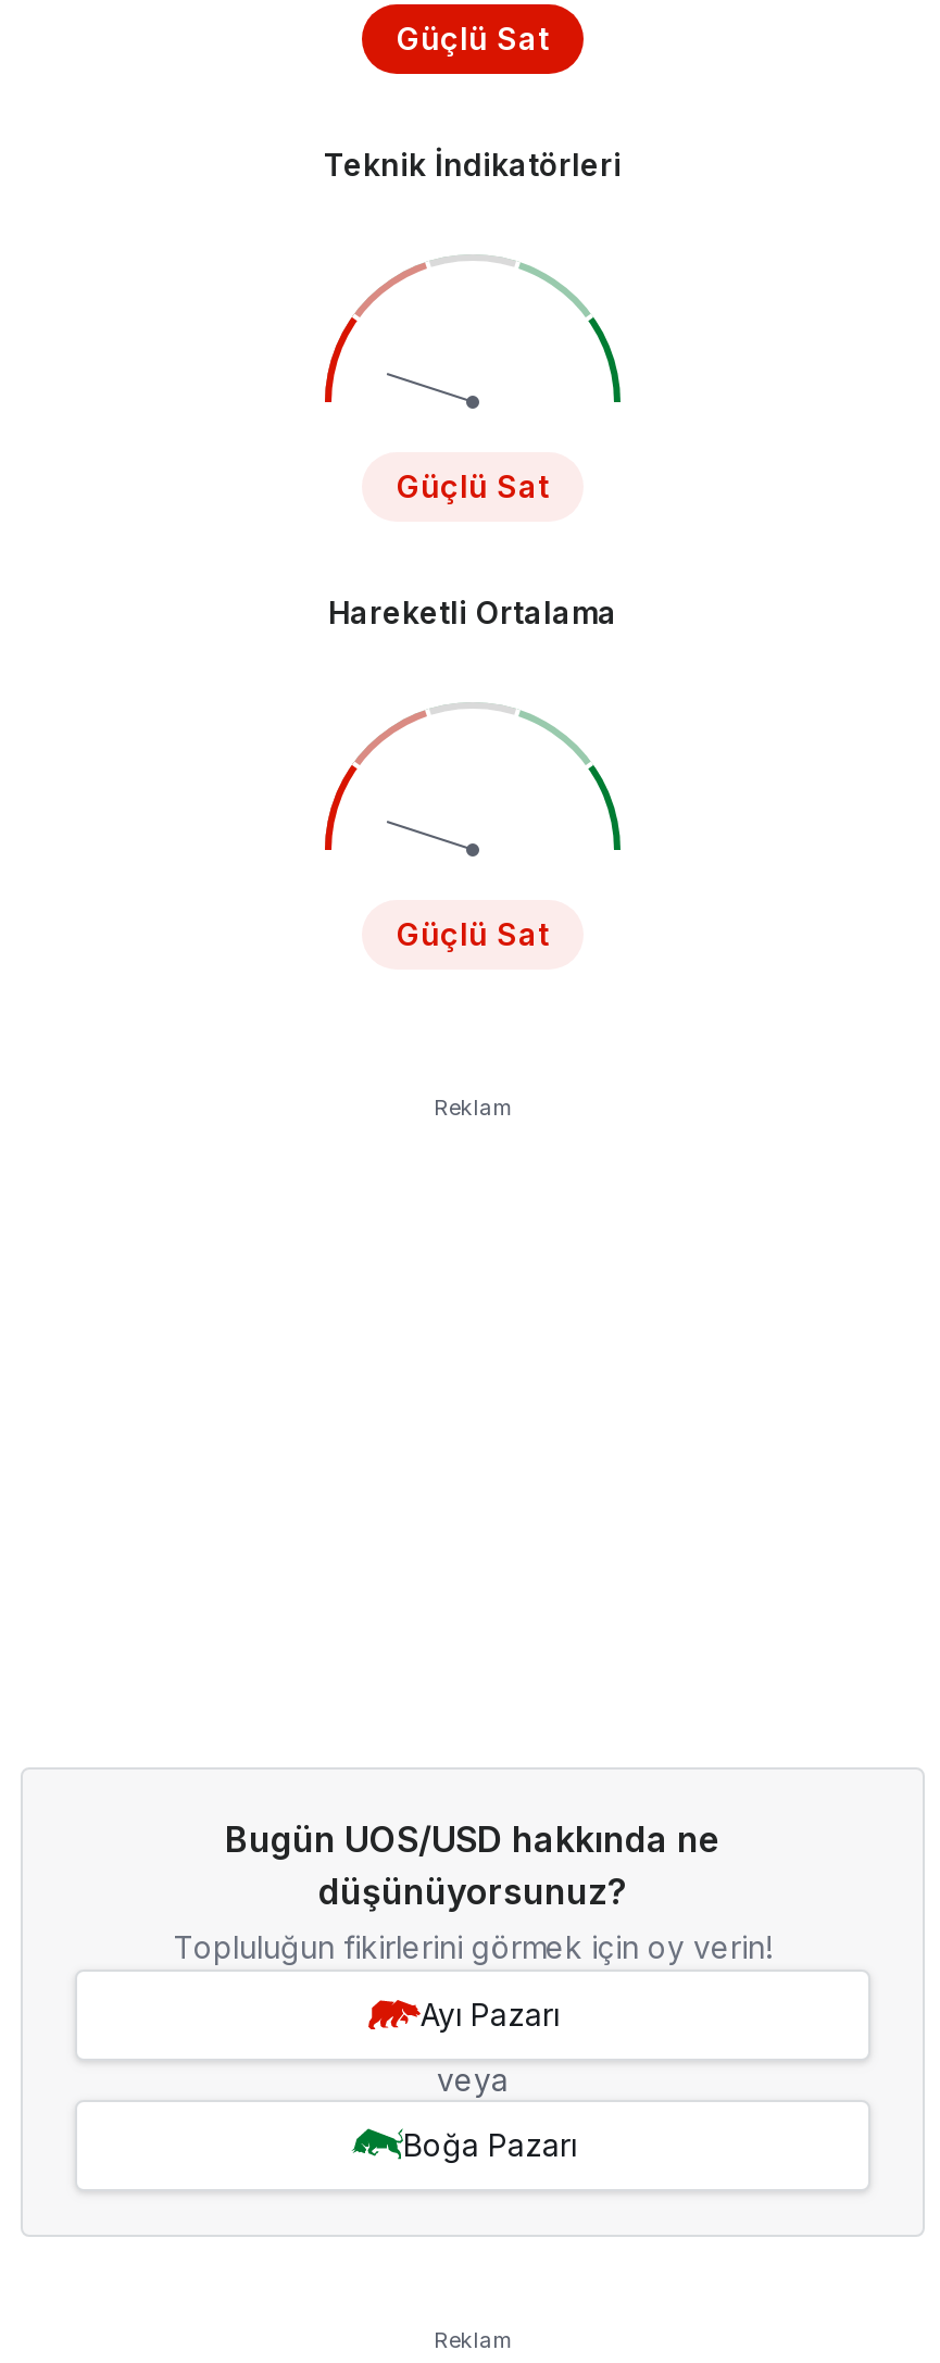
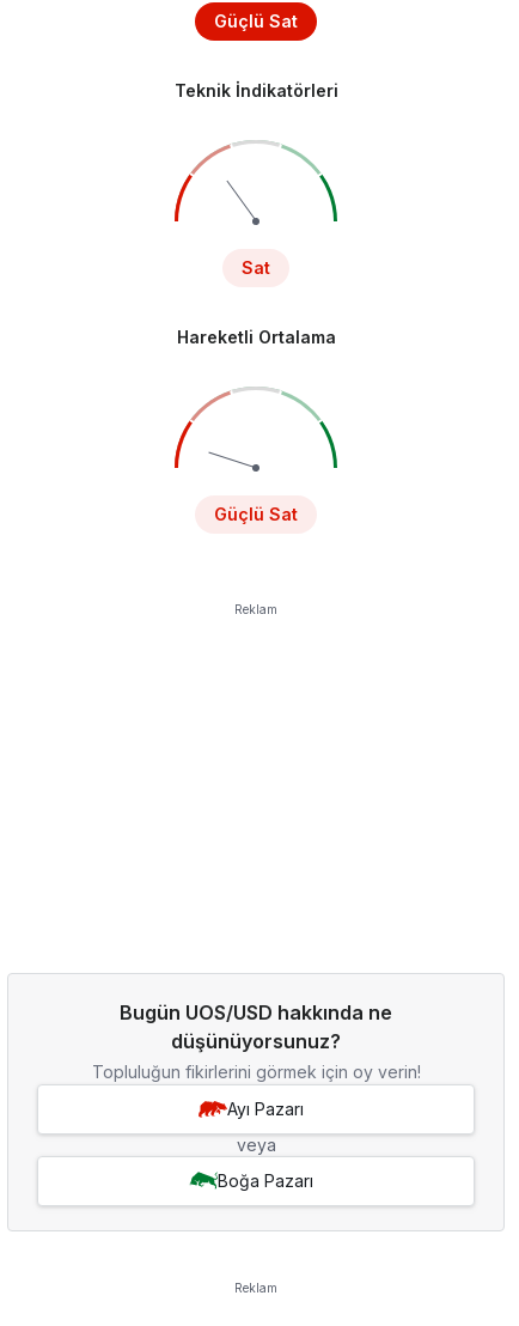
[397,467,549,504] Güçlü Sat -> [242,257,270,277] Sat

